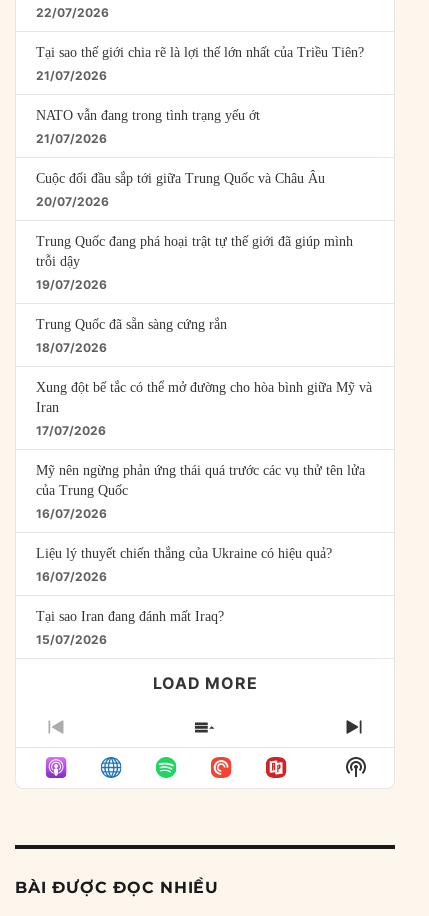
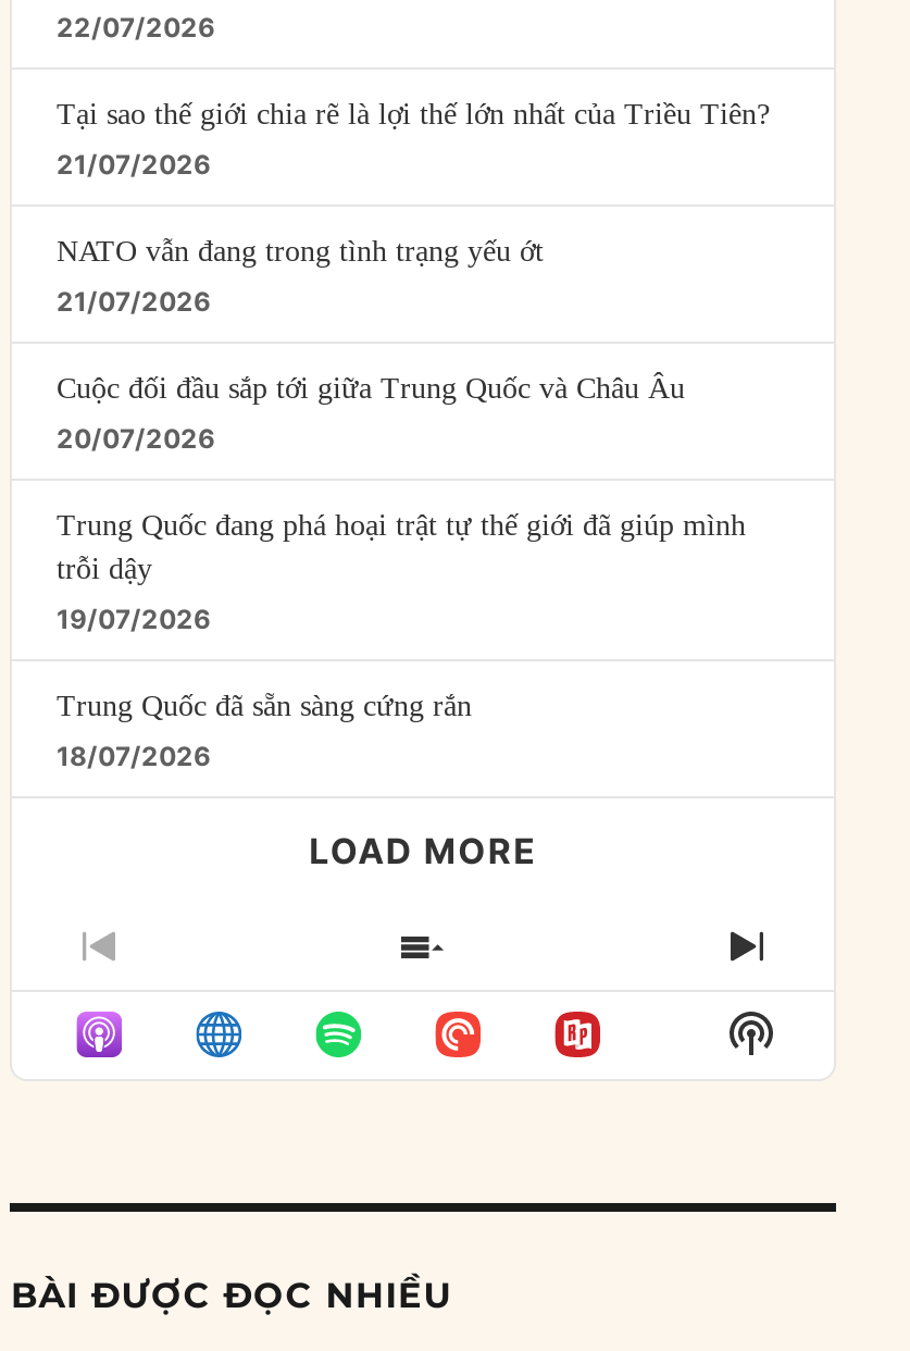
[36,379,372,646] Xung đột bế tắc có thể mở đường cho hòa bình giữa Mỹ và | Iran | 17/07/2026 | Mỹ nên ngừng phản ứng thái quá trước các vụ thử tên lửa | của Trung Quốc | 16/07/2026 | Liệu lý thuyết chiến thắng của Ukraine có hiệu quả? | 16/07/2026 | Tại sao Iran đang đánh mất Iraq? | 15/07/2026 -> none

